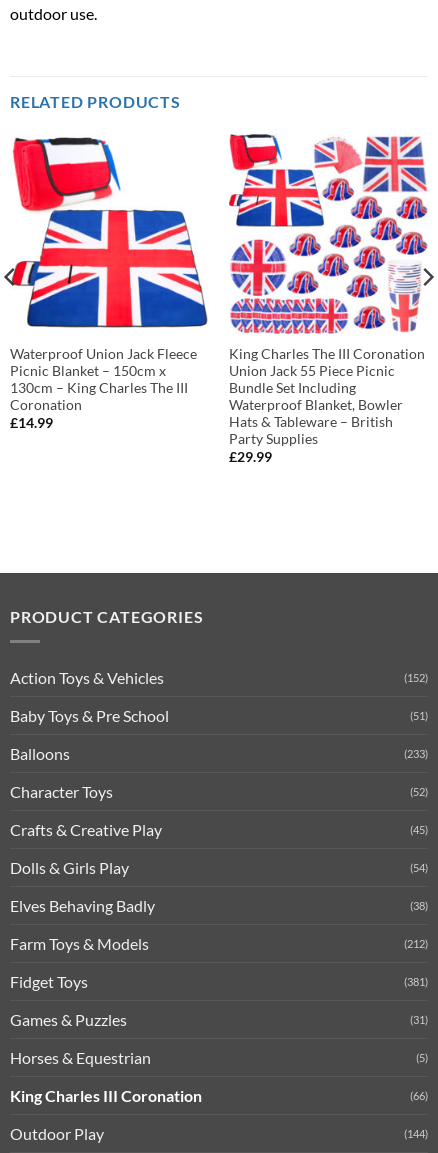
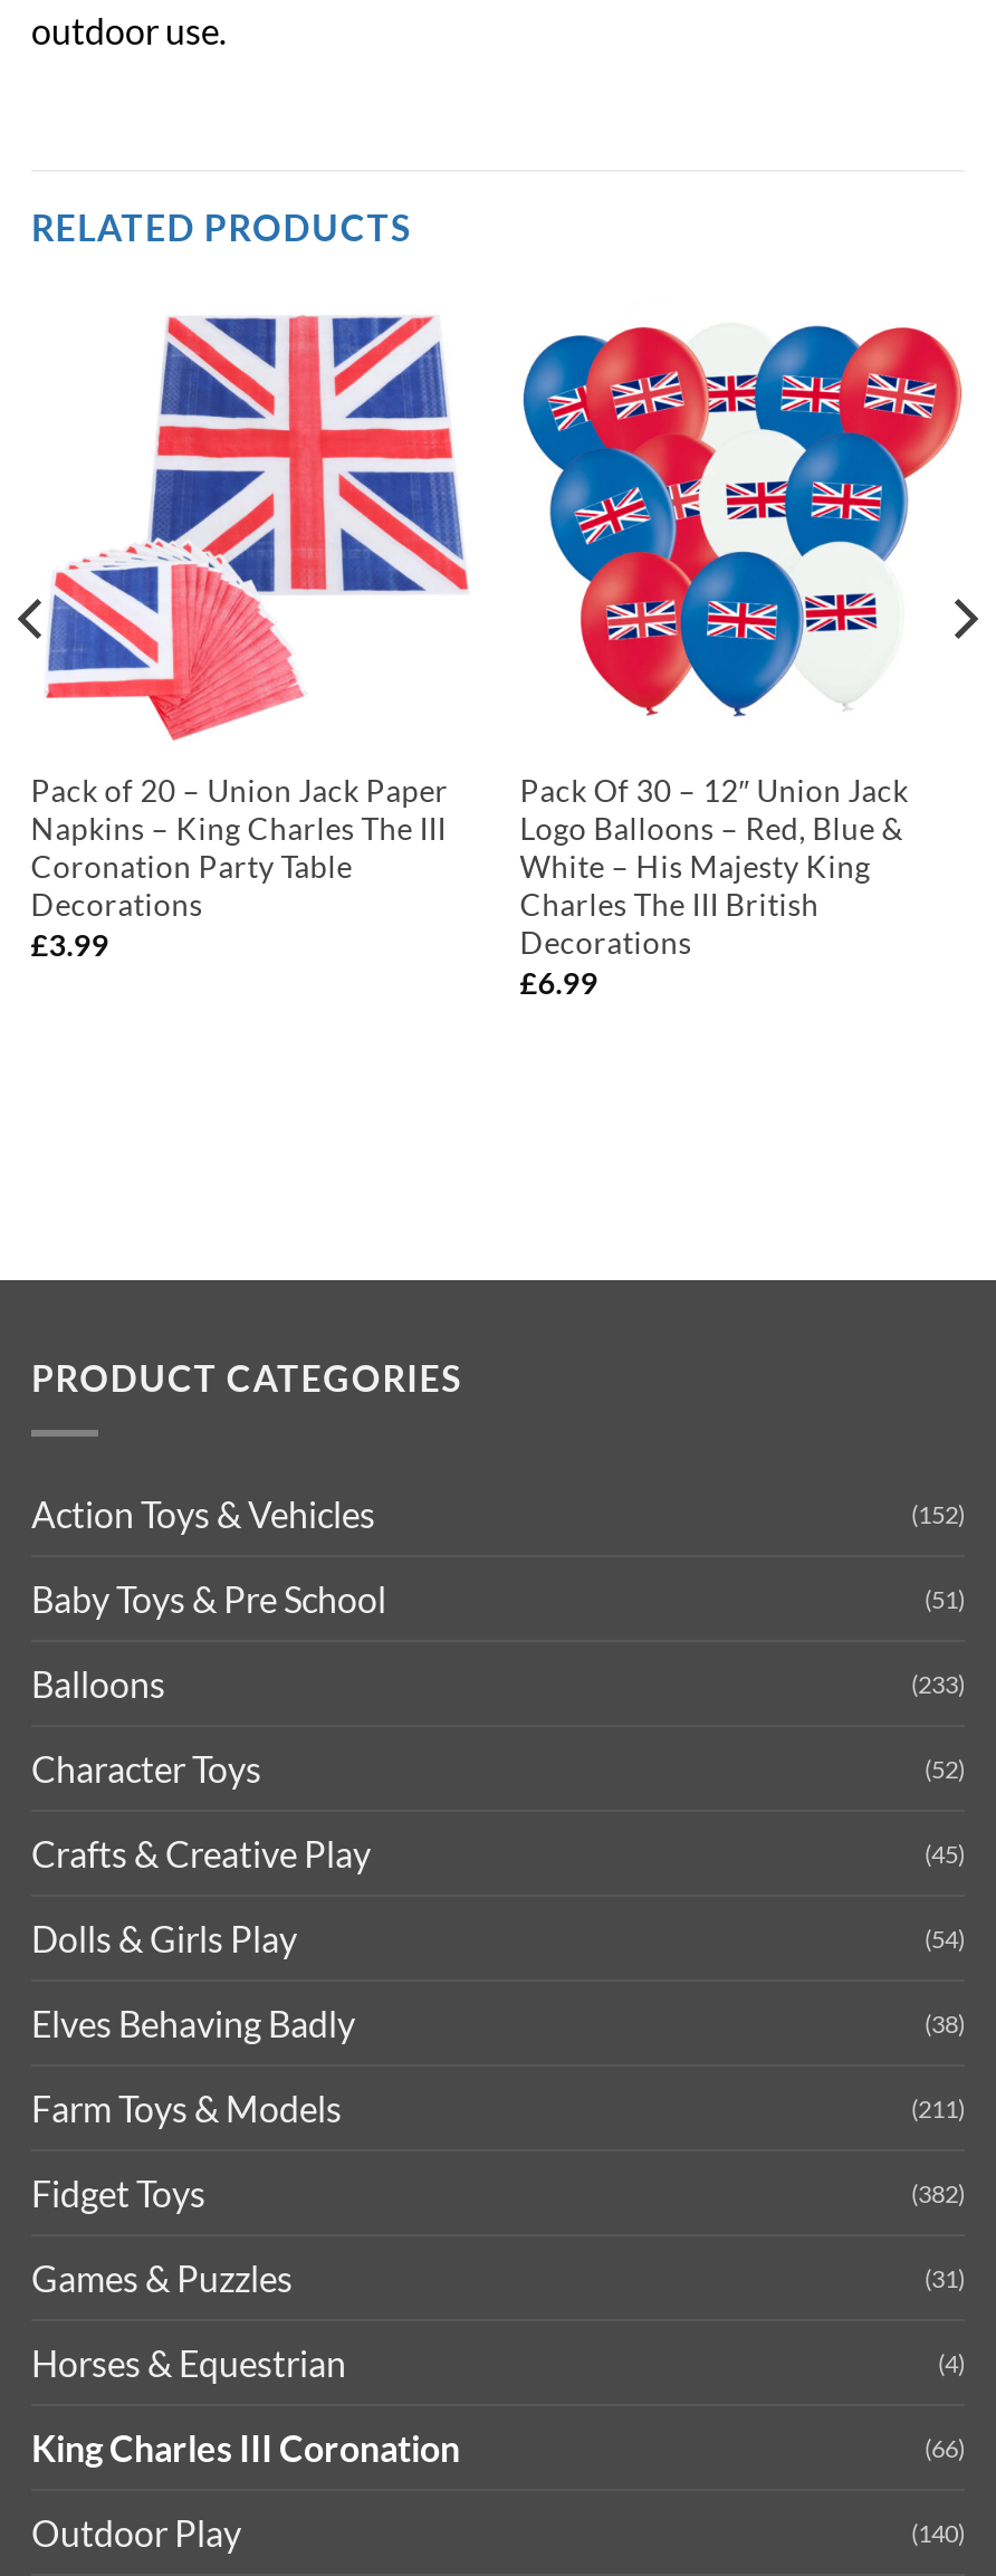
[10,136,208,431] [image] | Waterproof Union Jack Fleece | Picnic Blanket – 150cm x | 130cm – King Charles The III | Coronation | £14.99 -> [31,306,471,964] [image] | Pack of 20 – Union Jack Paper | Napkins – King Charles The III | Coronation Party Table | Decorations | £3.99
[228,133,428,465] [image] | King Charles The III Coronation | Union Jack 55 Piece Picnic | Bundle Set Including | Waterproof Blanket, Bowler | Hats & Tableware – British | Party Supplies | £29.99 -> [520,299,963,1002] [image] | Pack Of 30 – 12″ Union Jack | Logo Balloons – Red, Blue & | White – His Majesty King | Charles The III British | Decorations | £6.99
[404,936,428,949] (212) -> [911,2092,965,2121] (211)
[404,974,428,987] (381) -> [911,2177,965,2206] (382)
[416,1050,428,1063] (5) -> [938,2347,965,2376] (4)
[404,1126,428,1139] (144) -> [911,2517,965,2546] (140)

